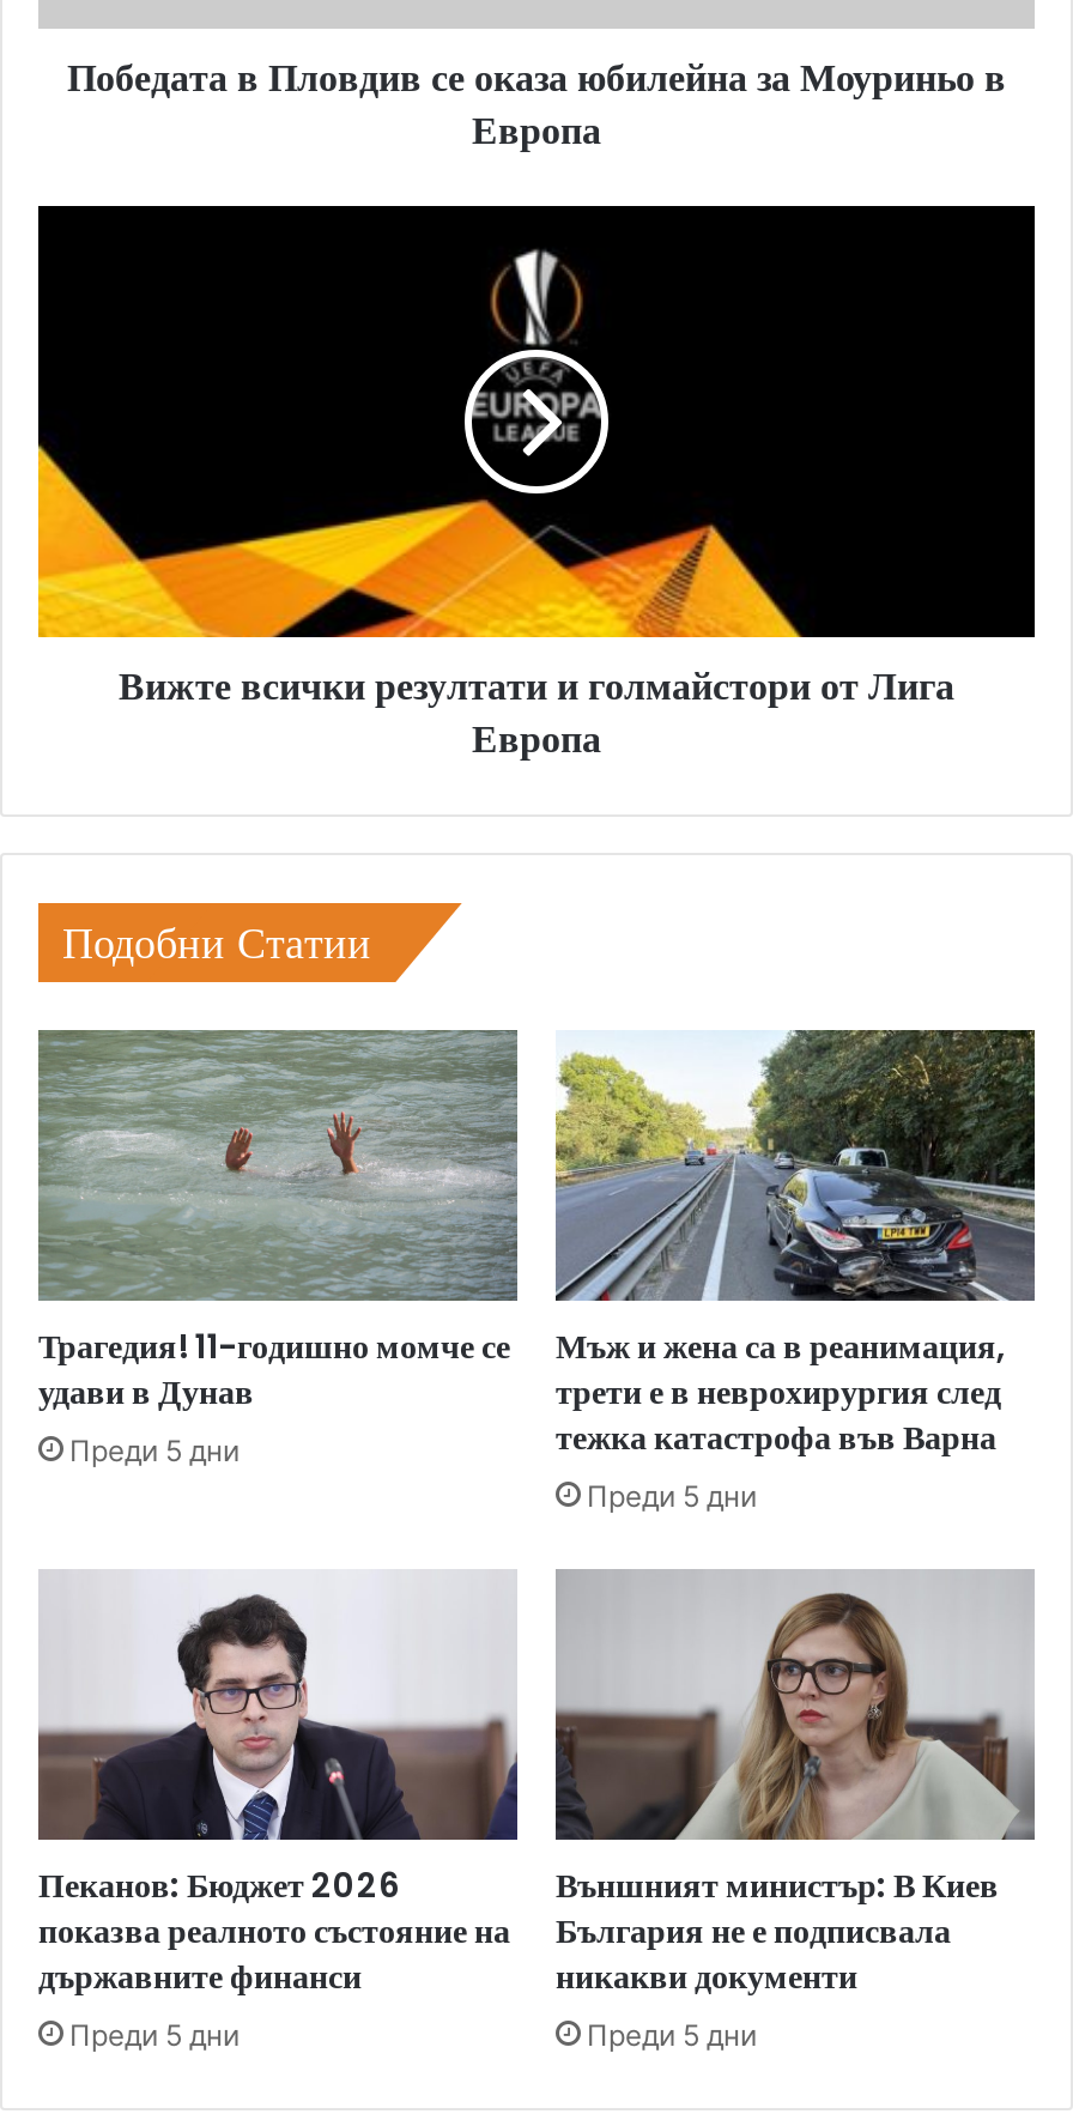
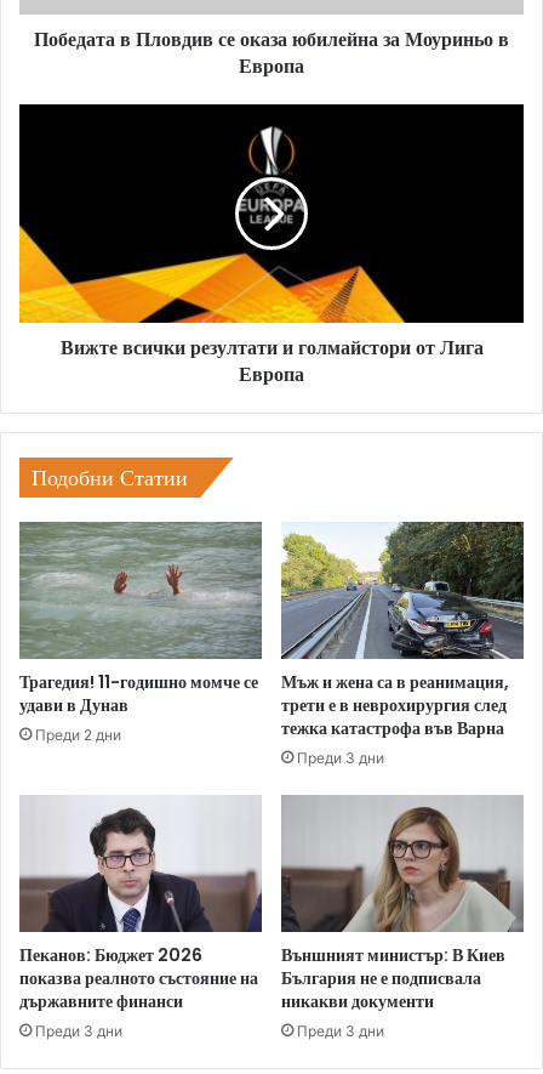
[69,1432,240,1468] Преди 5 дни -> [35,726,121,744] Преди 2 дни
[587,1478,757,1514] Преди 5 дни -> [297,749,384,767] Преди 3 дни
[69,2016,240,2052] Преди 5 дни -> [35,1022,122,1040] Преди 3 дни
[587,2016,757,2052] Преди 5 дни -> [297,1022,384,1040] Преди 3 дни

